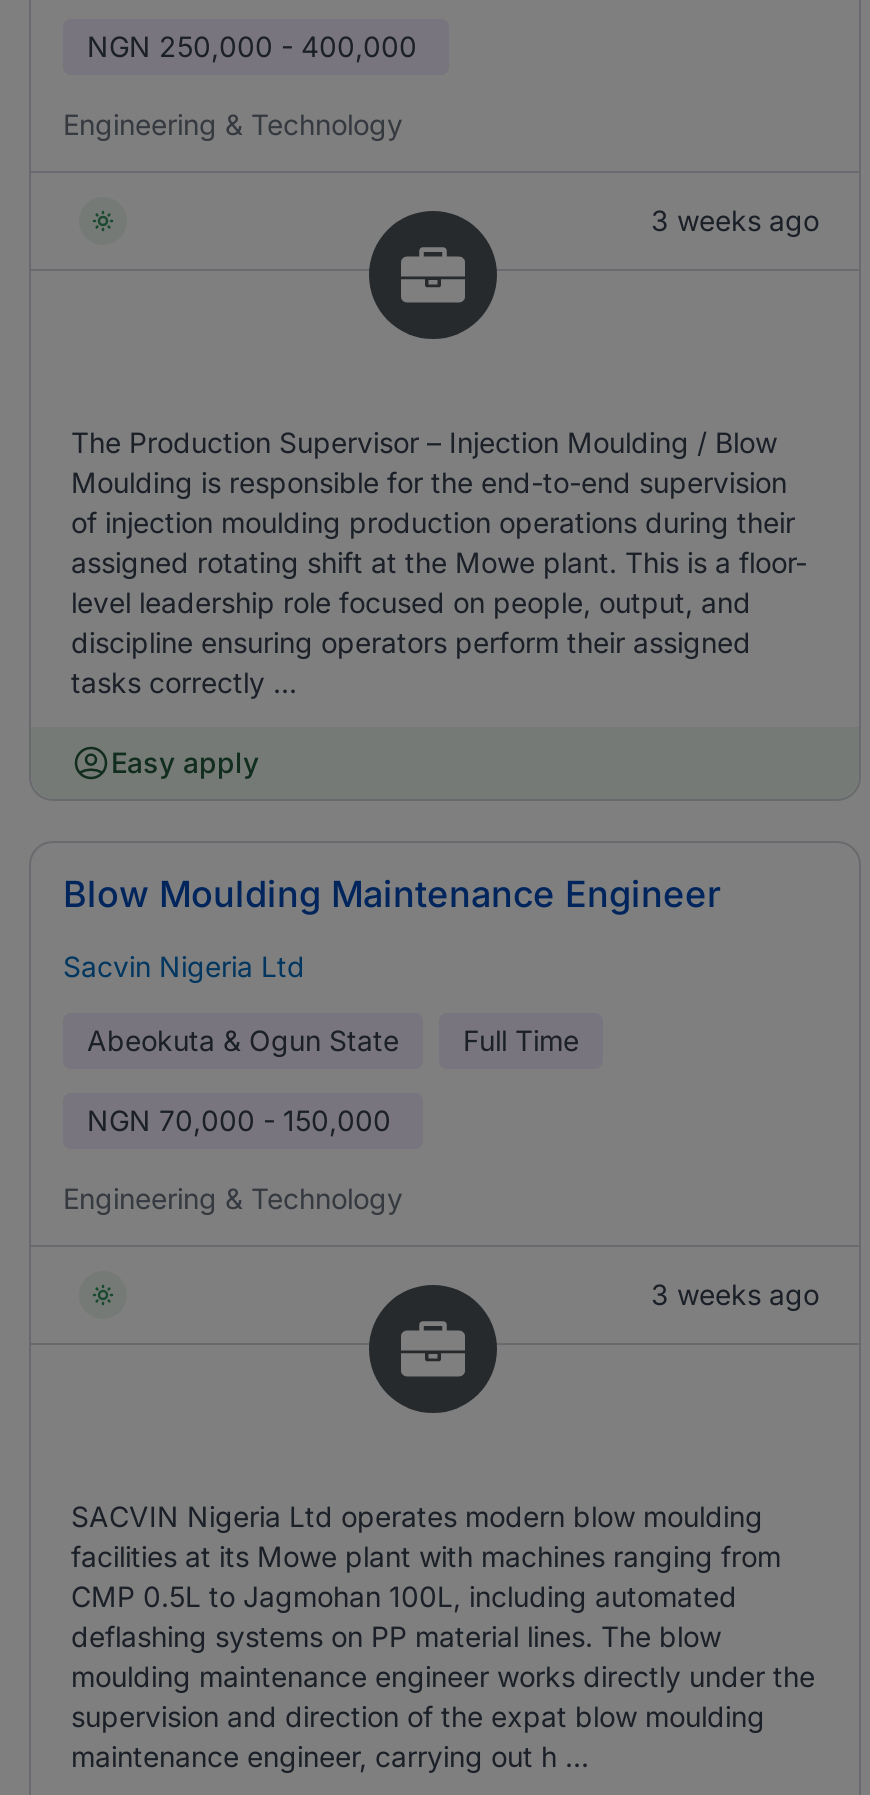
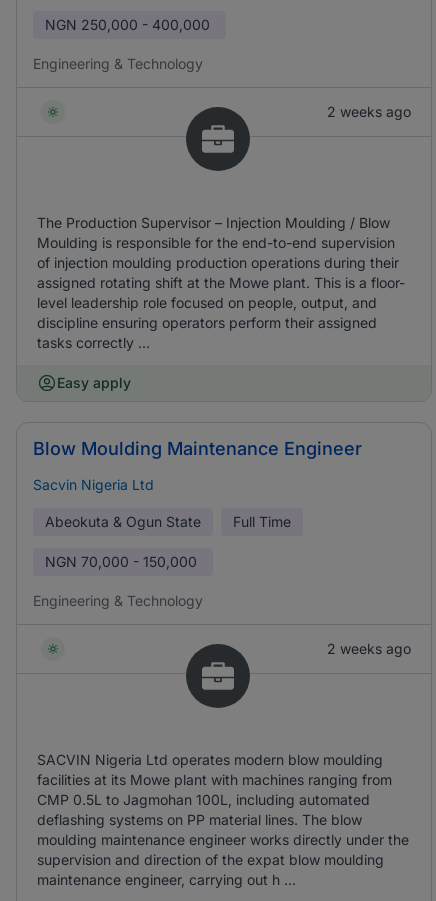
[651,203,819,237] 3 weeks ago -> [327,103,411,120] 2 weeks ago
[651,1277,819,1311] 3 weeks ago -> [327,640,411,657] 2 weeks ago

